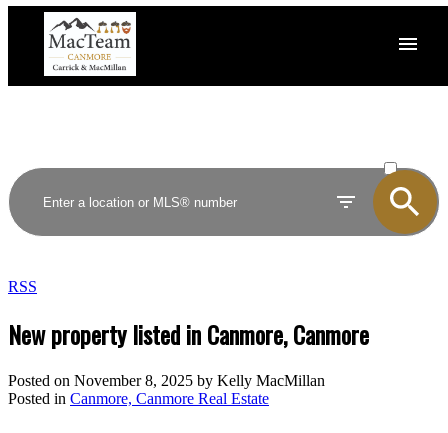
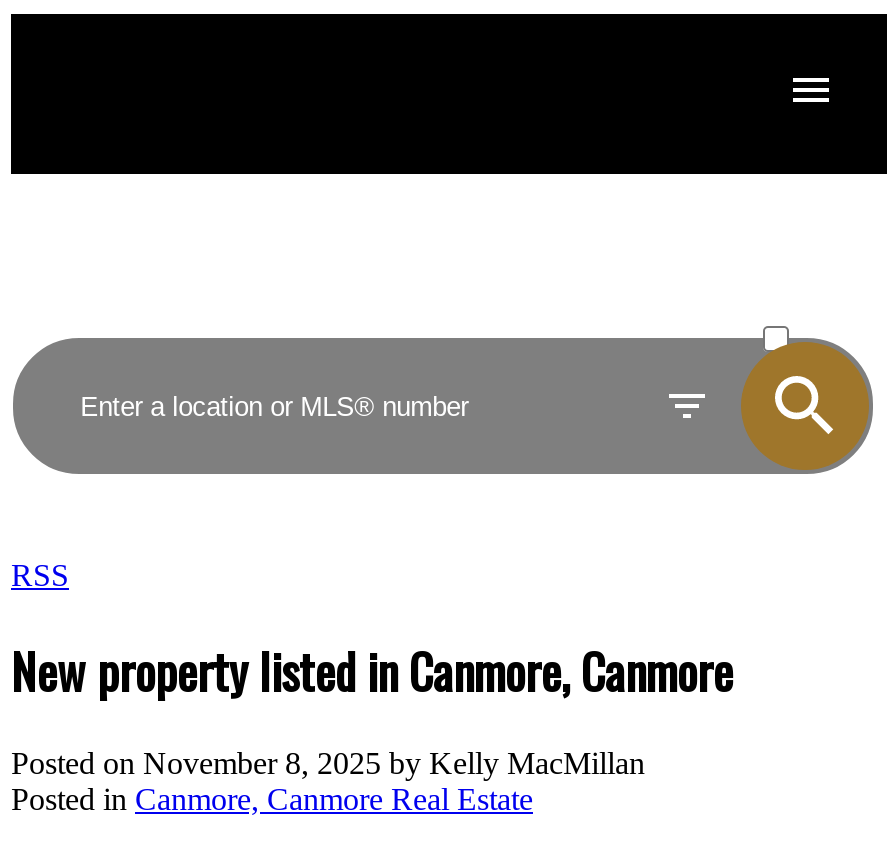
[43,11,137,77] [image] -> none

